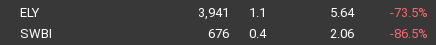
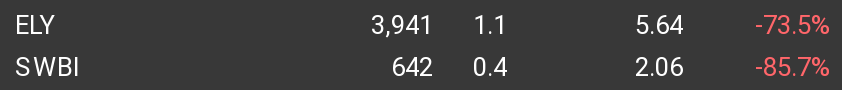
[208,26,266,41] 676 0.4 -> [391,52,507,82] 642 0.4
[390,26,428,41] -86.5% -> [755,52,831,82] -85.7%

